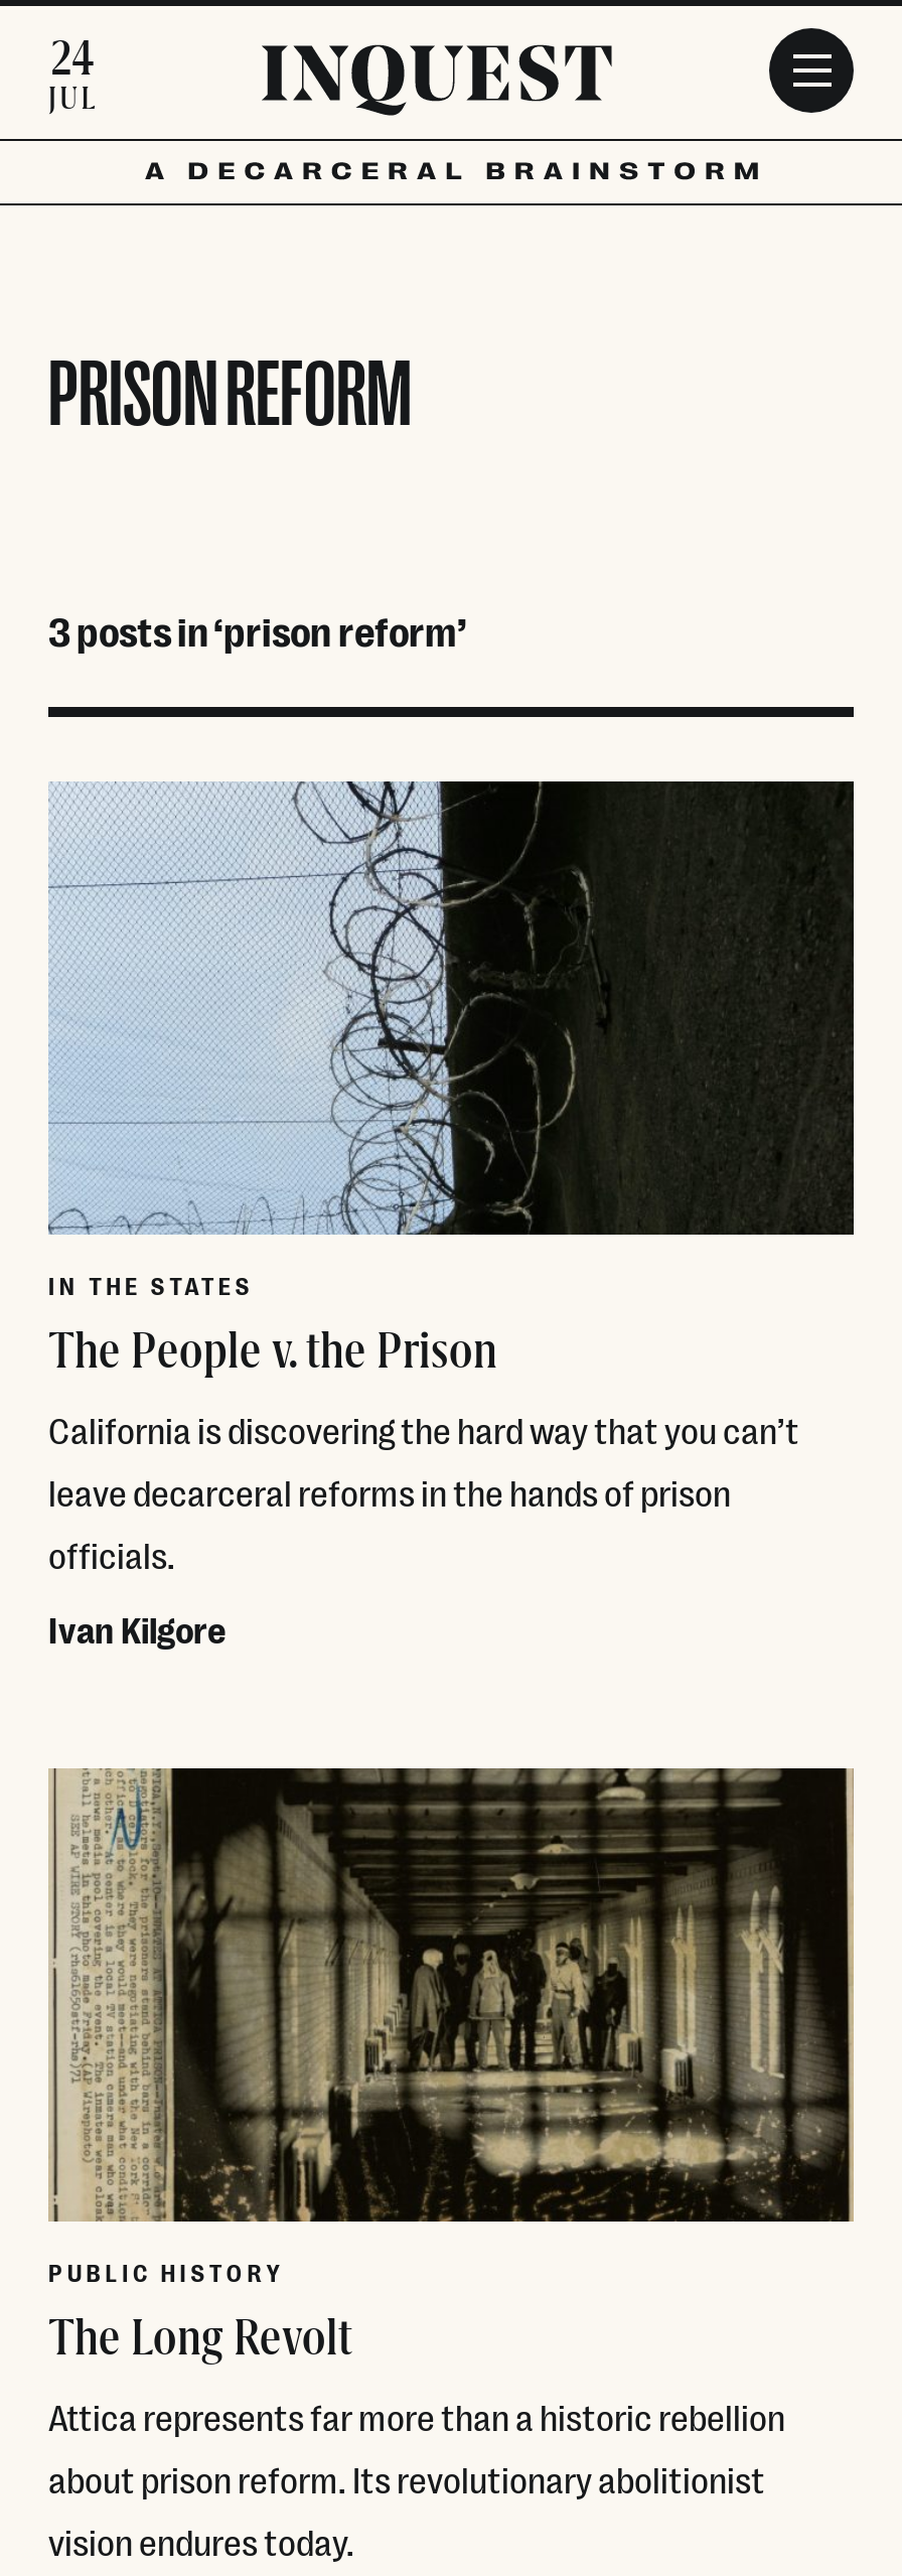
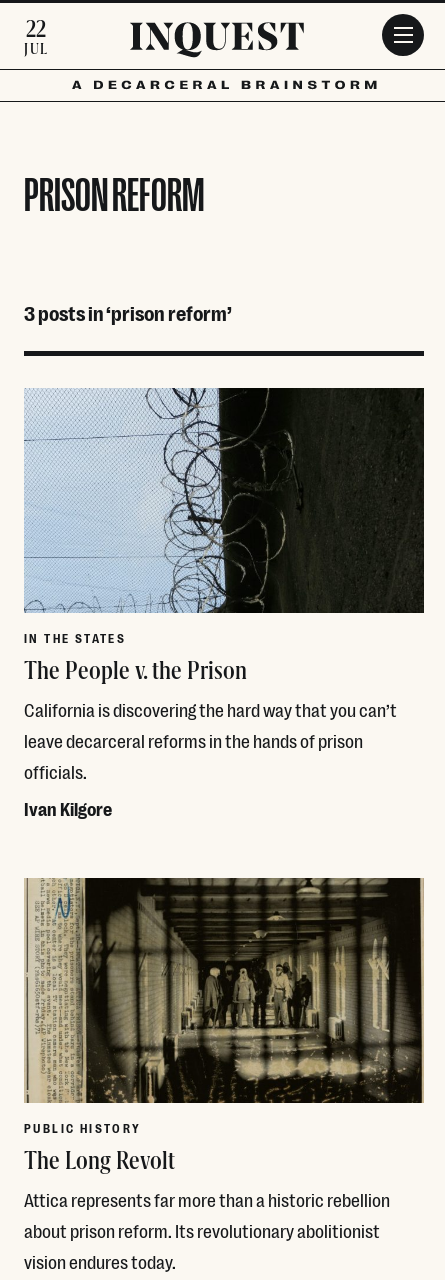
[51,25,95,88] 24 -> [26,12,46,43] 22

